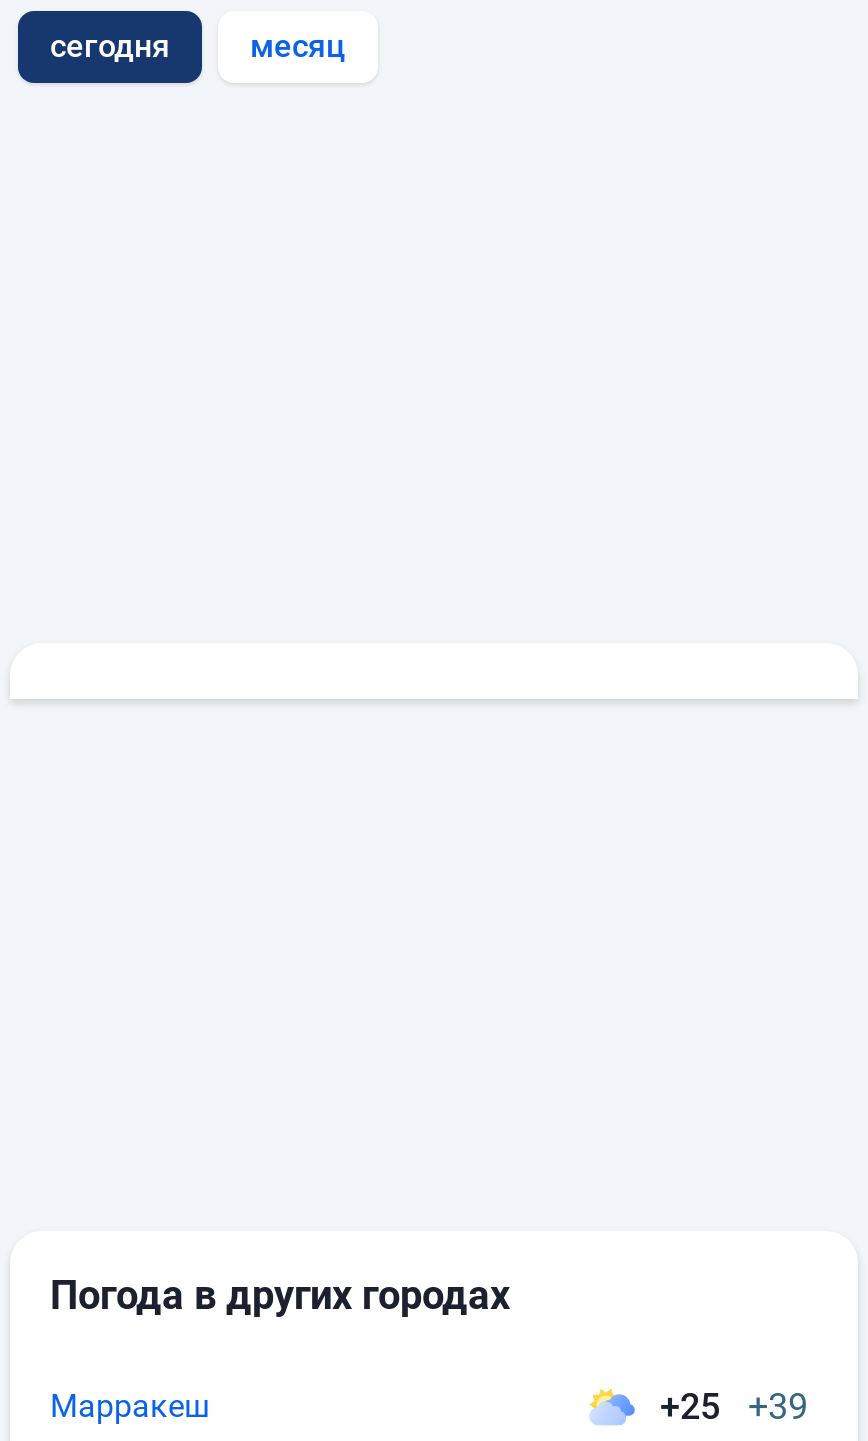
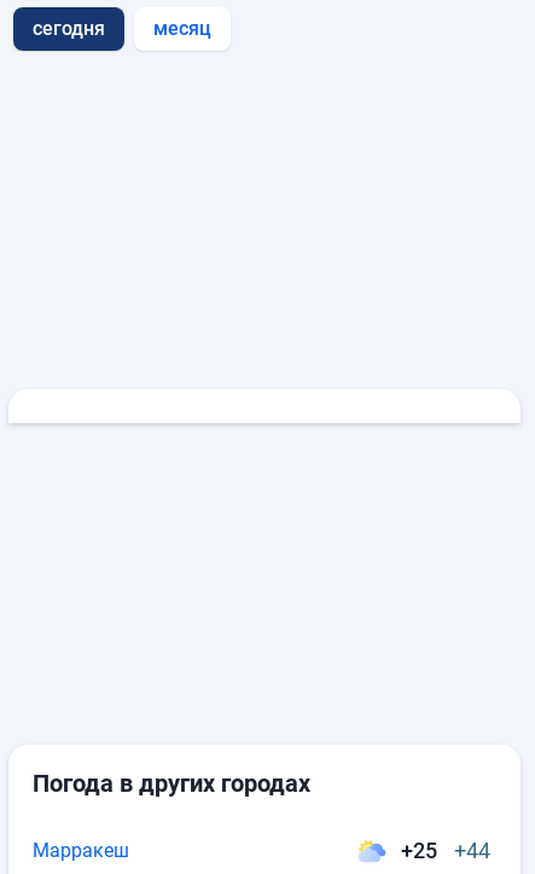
[660,1385,808,1427] +25 +39 -> [401,838,490,863] +25 +44

